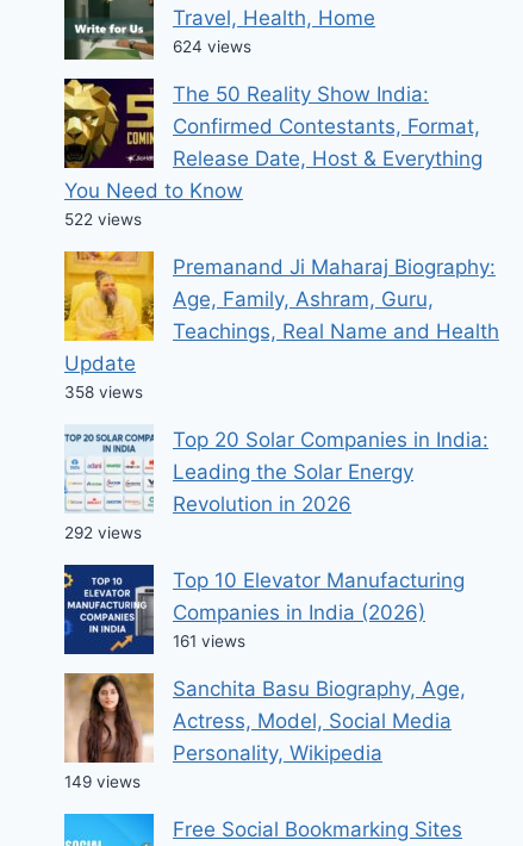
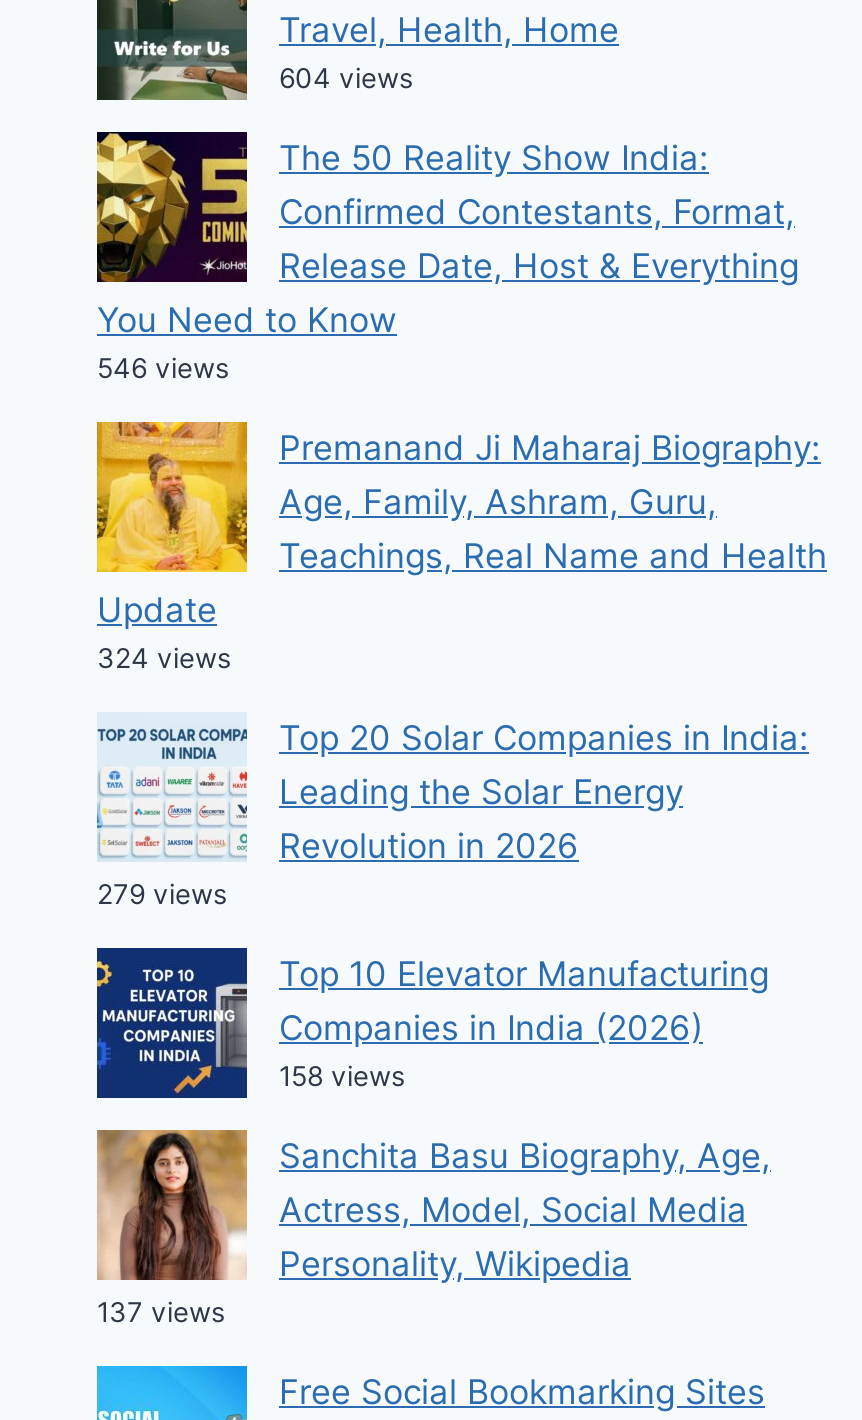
[173,37,251,56] 624 views -> [279,62,413,94] 604 views
[64,210,142,229] 522 views -> [97,352,229,384] 546 views
[64,383,143,402] 358 views -> [97,642,231,674] 324 views
[64,523,142,542] 292 views -> [97,878,227,910] 279 views
[173,632,245,651] 161 views -> [279,1060,405,1092] 158 views
[64,772,141,791] 149 views -> [97,1296,225,1328] 137 views

